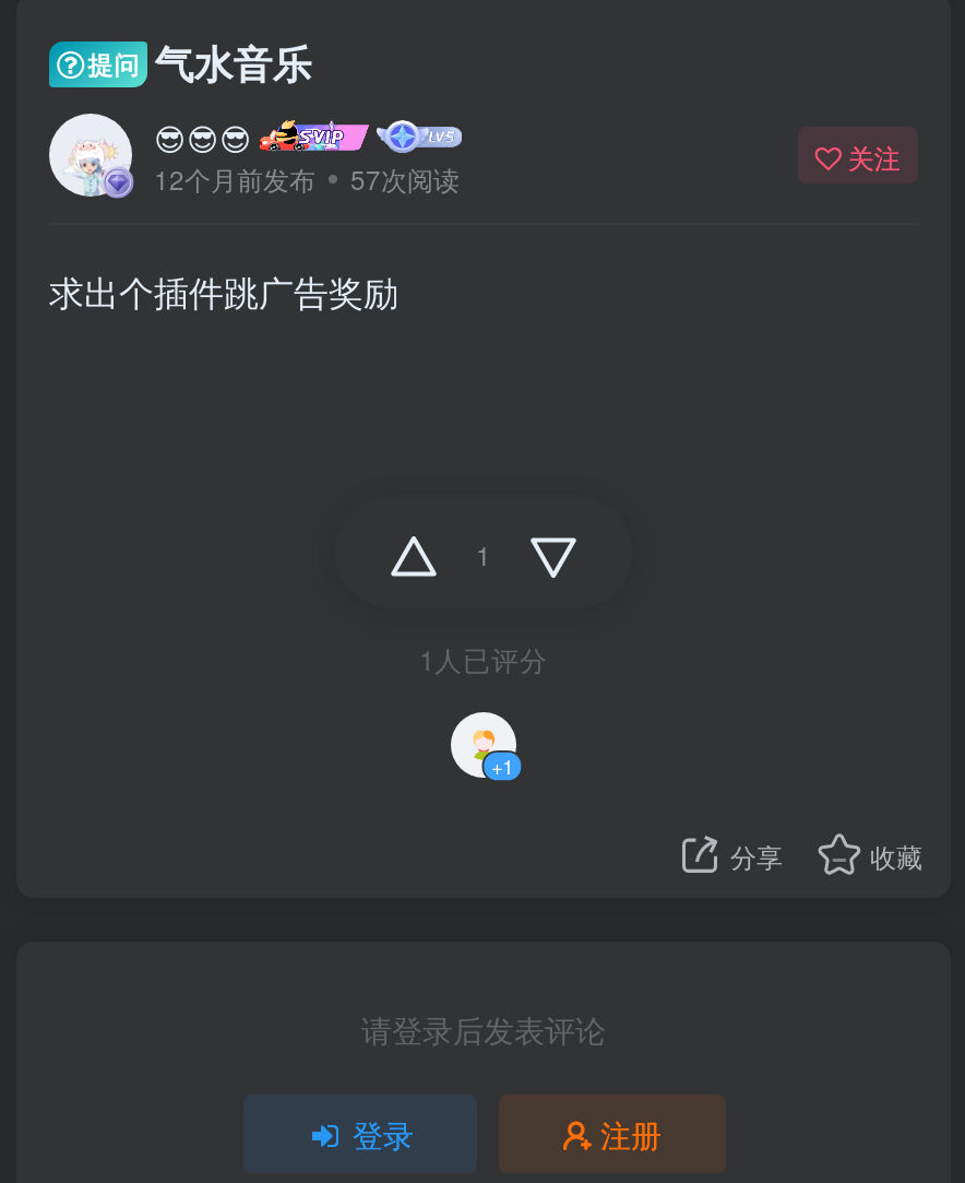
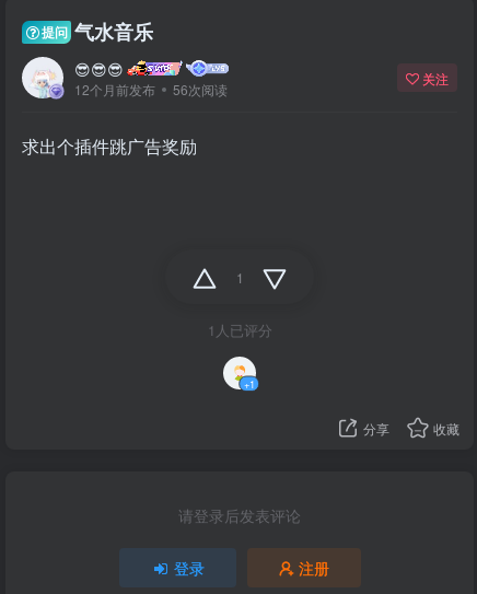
[154,158,460,196] 12个月前发布 57次阅读 -> [74,79,228,98] 12个月前发布 56次阅读

